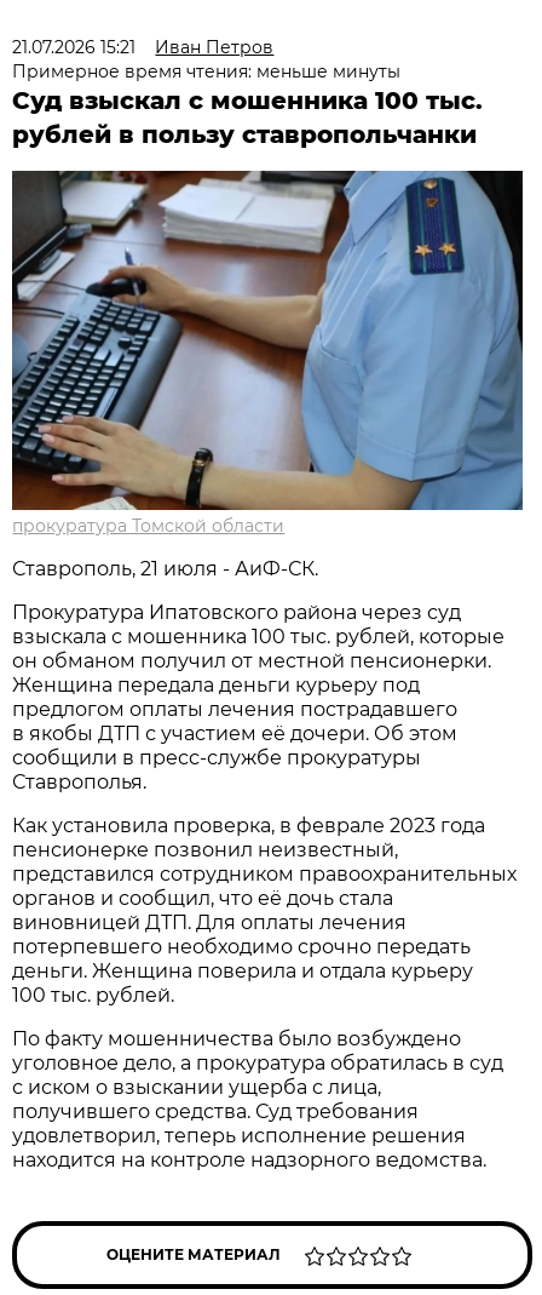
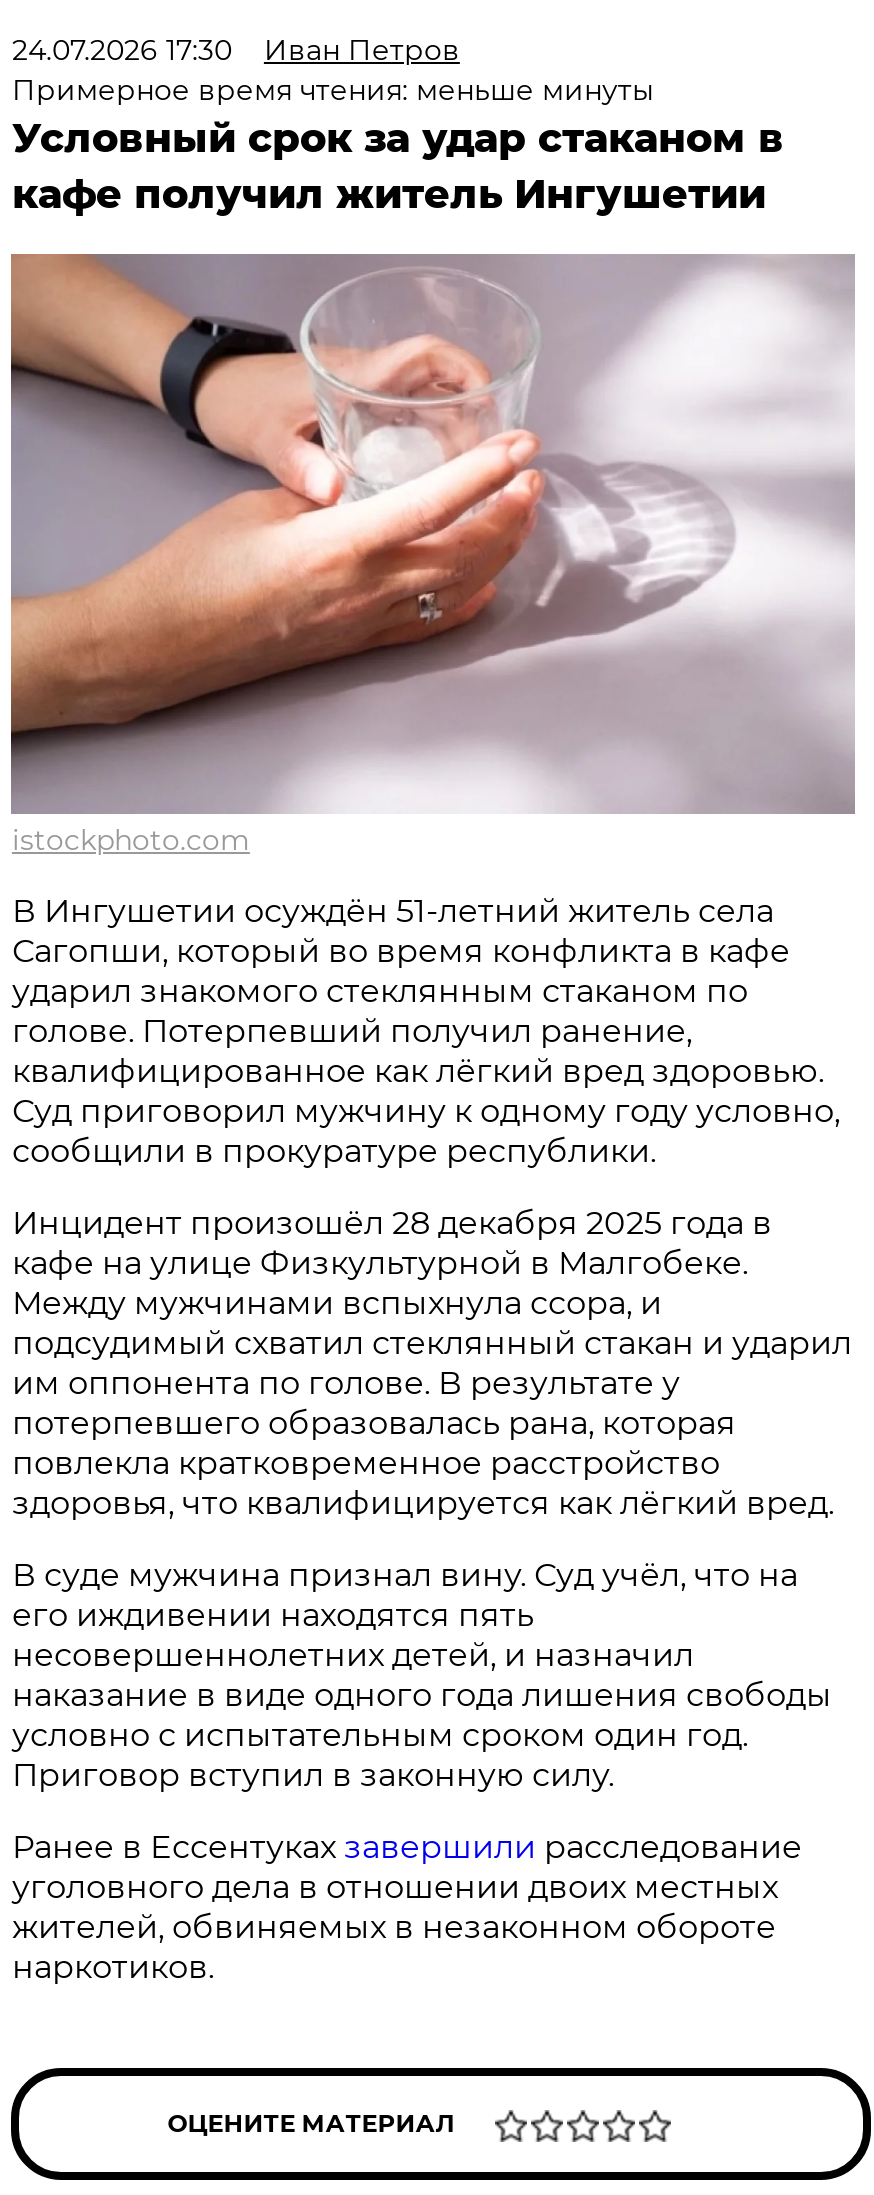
[13,37,274,58] 21.07.2026 15:21 Иван Петров -> [12,32,460,68] 24.07.2026 17:30 Иван Петров
[13,86,483,149] Суд взыскал с мошенника 100 тыс. | рублей в пользу ставропольчанки -> [12,114,784,218] Условный срок за удар стаканом в | кафе получил житель Ингушетии
[11,170,524,537] [image] | прокуратура Томской области -> [9,256,855,858] [image] | istockphoto.com
[13,557,319,581] Ставрополь, 21 июля - АиФ-СК. -> [12,892,840,1170] В Ингушетии осуждён 51-летний житель села | Сагопши, который во время конфликта в кафе | ударил знакомого стеклянным стаканом по | голове. Потерпевший получил ранение, | квалифицированное как лёгкий вред здоровью. | Суд приговорил мужчину к одному году условно, | сообщили в прокуратуре республики.
[13,601,505,794] Прокуратура Ипатовского района через суд | взыскала с мошенника 100 тыс. рублей, которые | он обманом получил от местной пенсионерки. | Женщина передала деньги курьеру под | предлогом оплаты лечения пострадавшего | в якобы ДТП с участием её дочери. Об этом | сообщили в пресс-службе прокуратуры | Ставрополья. -> [12,1204,852,1522] Инцидент произошёл 28 декабря 2025 года в | кафе на улице Физкультурной в Малгобеке. | Между мужчинами вспыхнула ссора, и | подсудимый схватил стеклянный стакан и ударил | им оппонента по голове. В результате у | потерпевшего образовалась рана, которая | повлекла кратковременное расстройство | здоровья, что квалифицируется как лёгкий вред.
[13,814,517,1007] Как установила проверка, в феврале 2023 года | пенсионерке позвонил неизвестный, | представился сотрудником правоохранительных | органов и сообщил, что её дочь стала | виновницей ДТП. Для оплаты лечения | потерпевшего необходимо срочно передать | деньги. Женщина поверила и отдала курьеру | 100 тыс. рублей. -> [12,1556,832,1794] В суде мужчина признал вину. Суд учёл, что на | его иждивении находятся пять | несовершеннолетних детей, и назначил | наказание в виде одного года лишения свободы | условно с испытательным сроком один год. | Приговор вступил в законную силу.
[13,1028,504,1172] По факту мошенничества было возбуждено | уголовное дело, а прокуратура обратилась в суд | с иском о взыскании ущерба с лица, | получившего средства. Суд требования | удовлетворил, теперь исполнение решения | находится на контроле надзорного ведомства. -> [12,1828,802,1986] Ранее в Ессентуках завершили расследование | уголовного дела в отношении двоих местных | жителей, обвиняемых в незаконном обороте | наркотиков.

